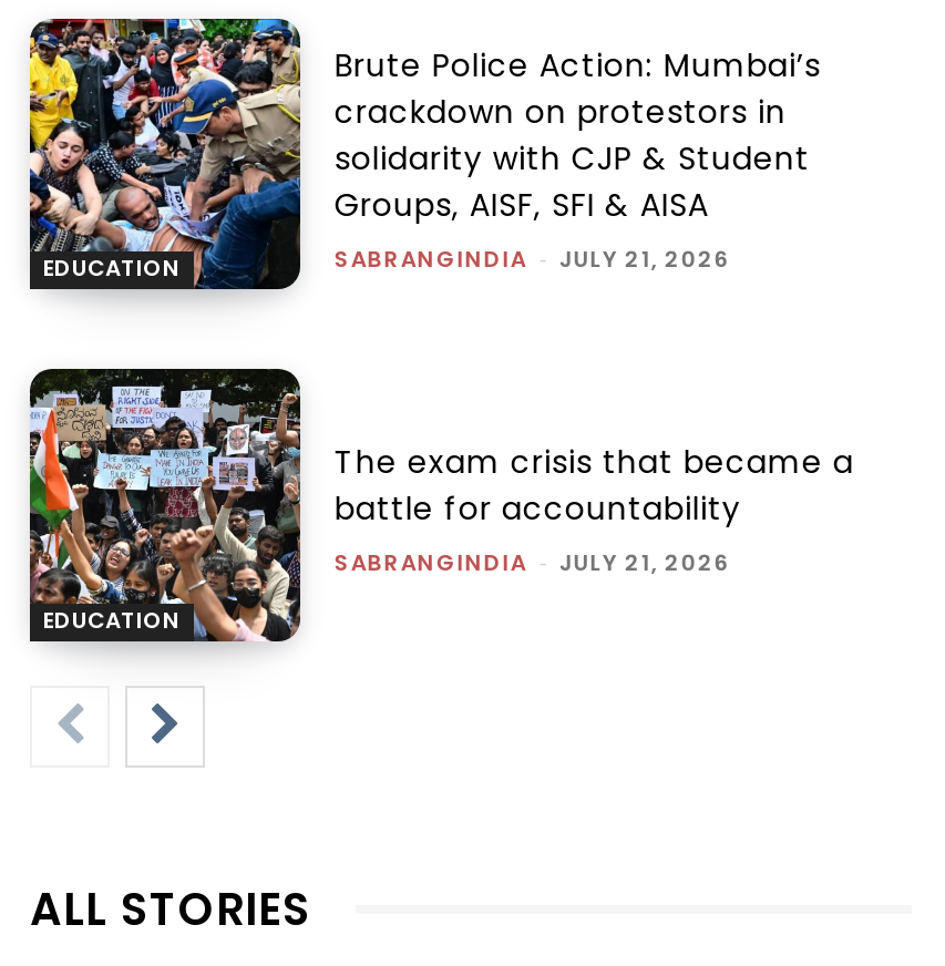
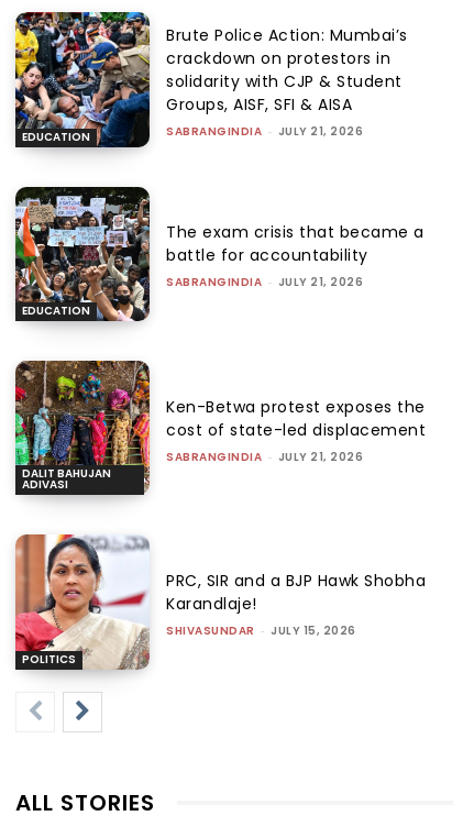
none -> [14,360,151,493] [image] | DALIT BAHUJAN | ADIVASI
none -> [14,533,150,670] [image] | POLITICS
none -> [167,396,426,465] Ken-Betwa protest exposes the | cost of state-led displacement | SABRANGINDIA - JULY 21, 2026
none -> [167,570,426,639] PRC, SIR and a BJP Hawk Shobha | Karandlaje! | SHIVASUNDAR - JULY 15, 2026

